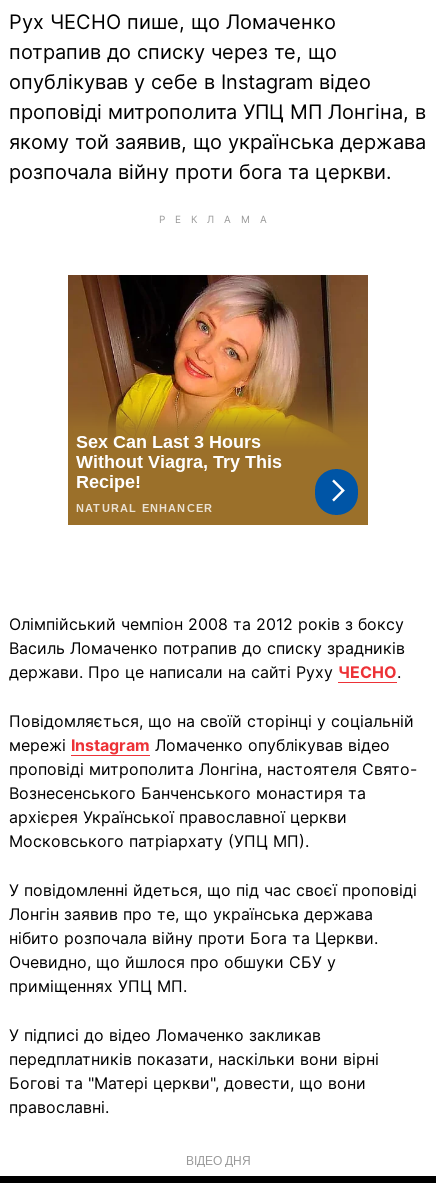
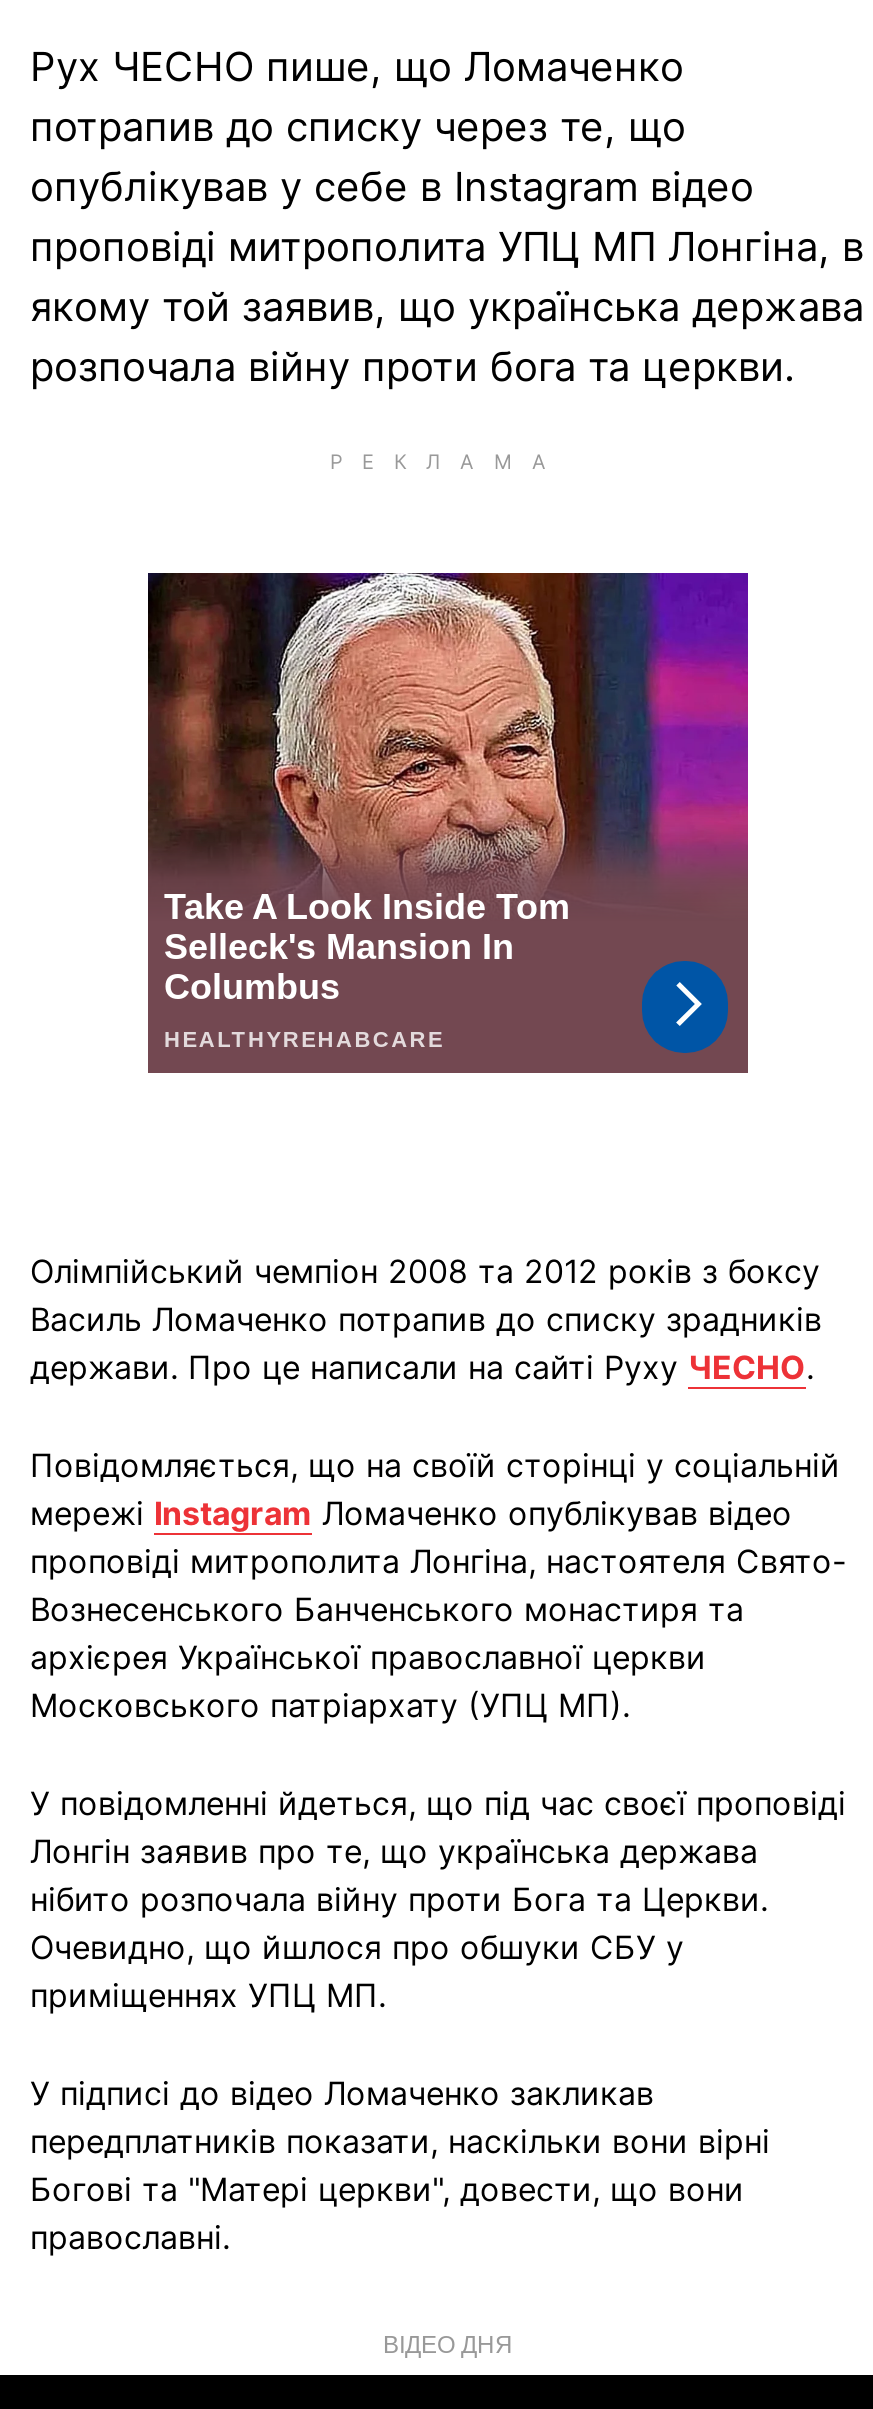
[67,274,369,524] [image] -> [146,571,750,1071] [image]

